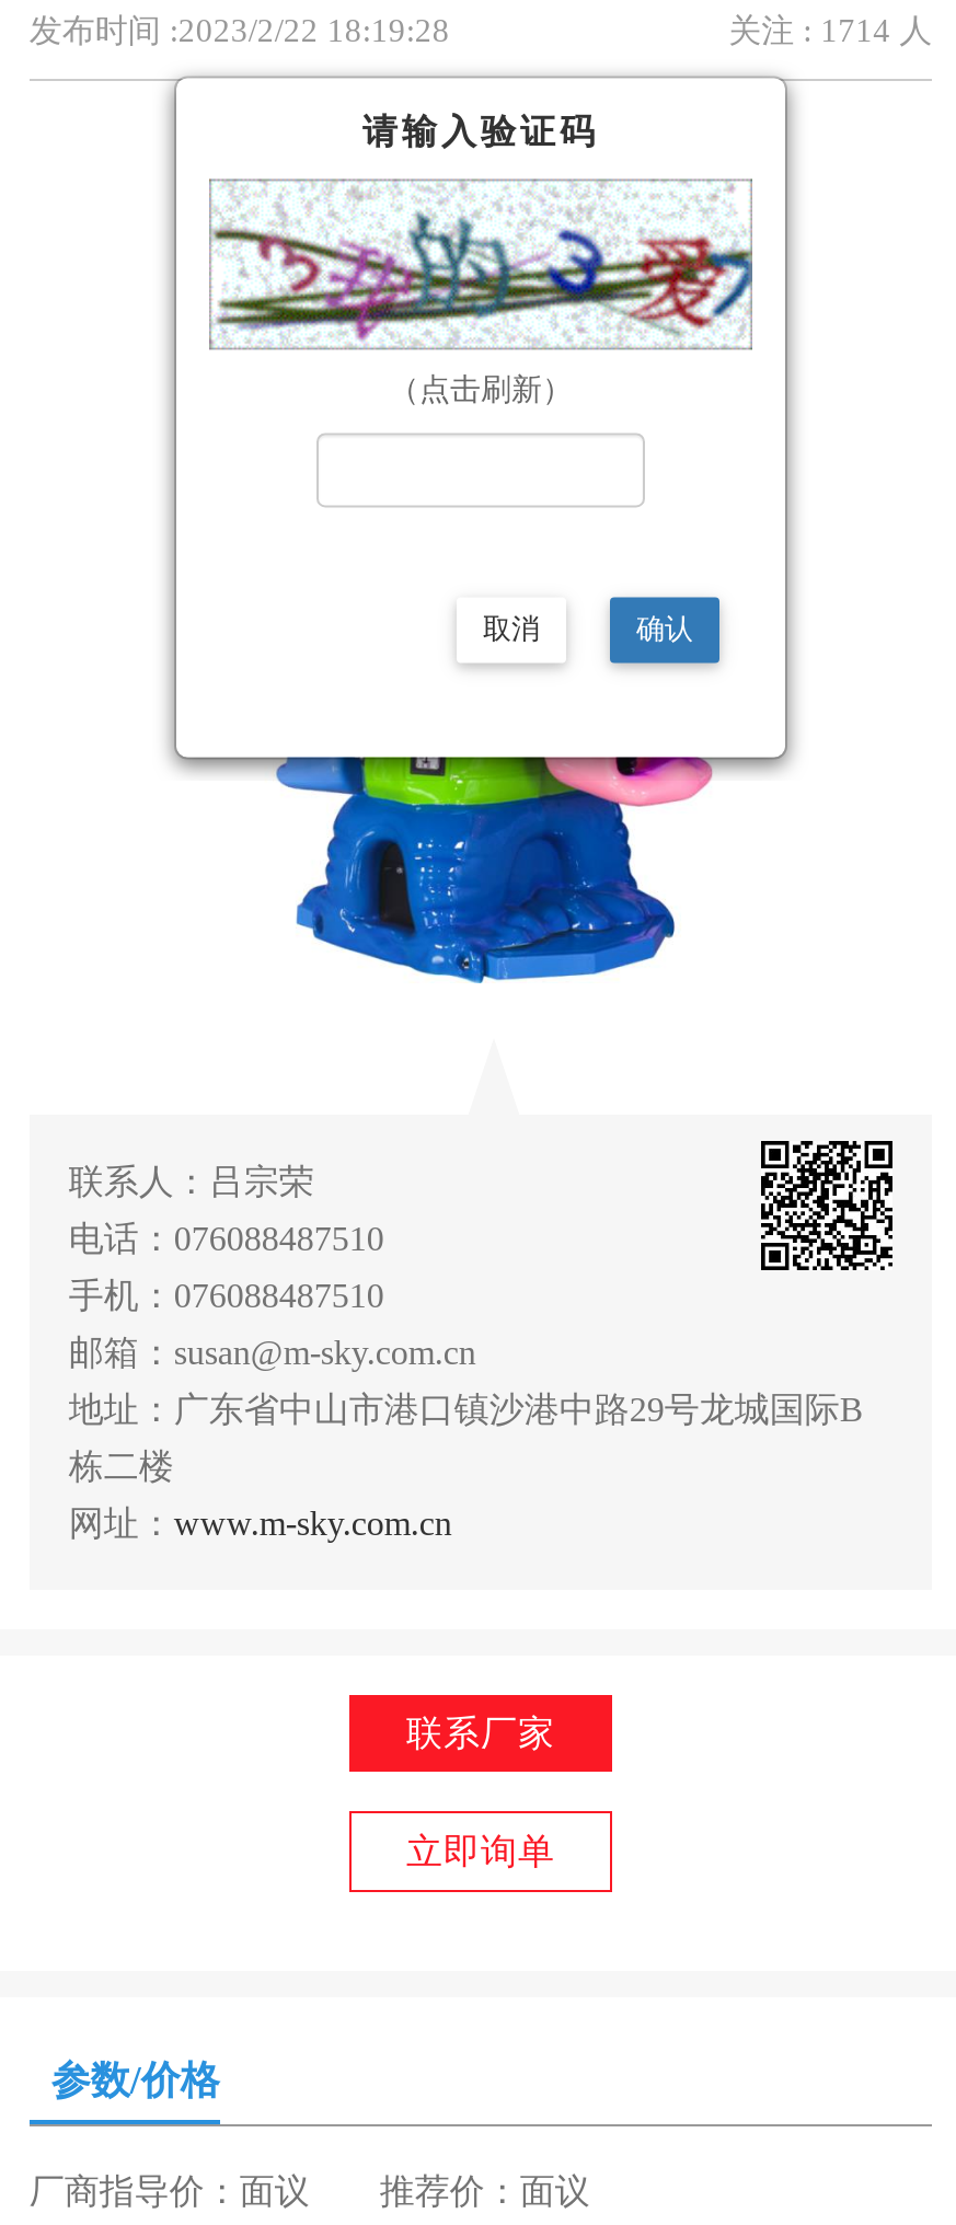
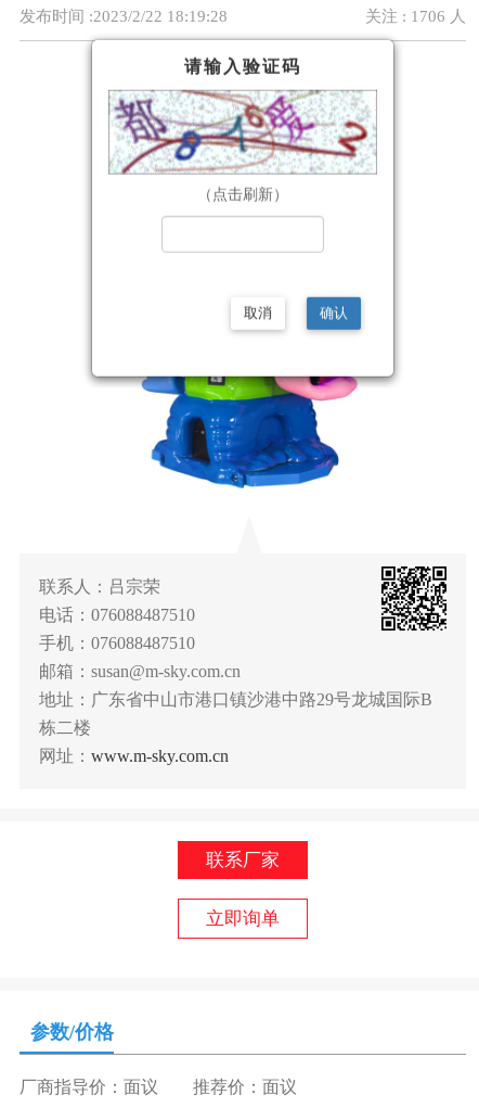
[728,13,932,48] 关注 : 1714 人 -> [365,7,466,25] 关注 : 1706 人
[214,182,752,348] [image] -> [111,90,376,175] [image]

